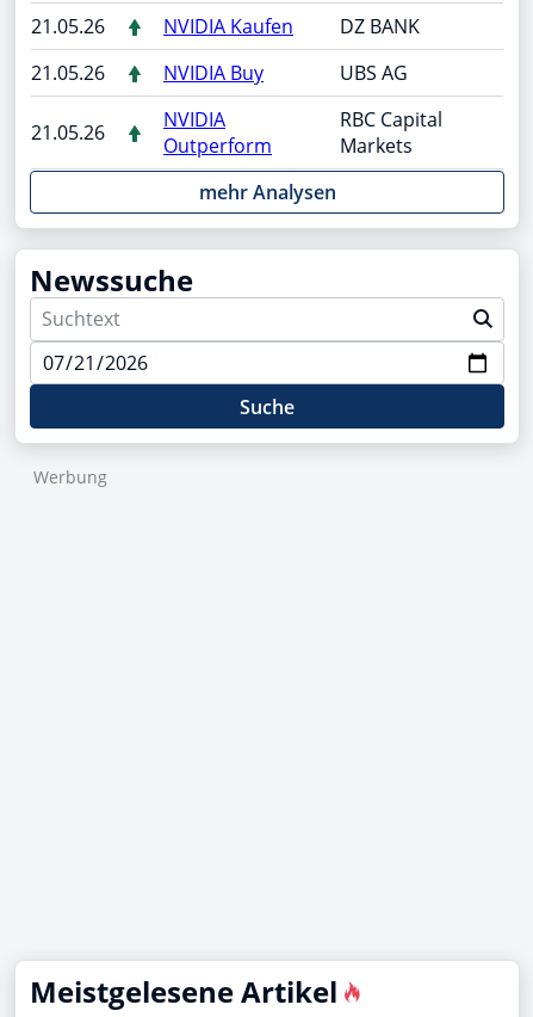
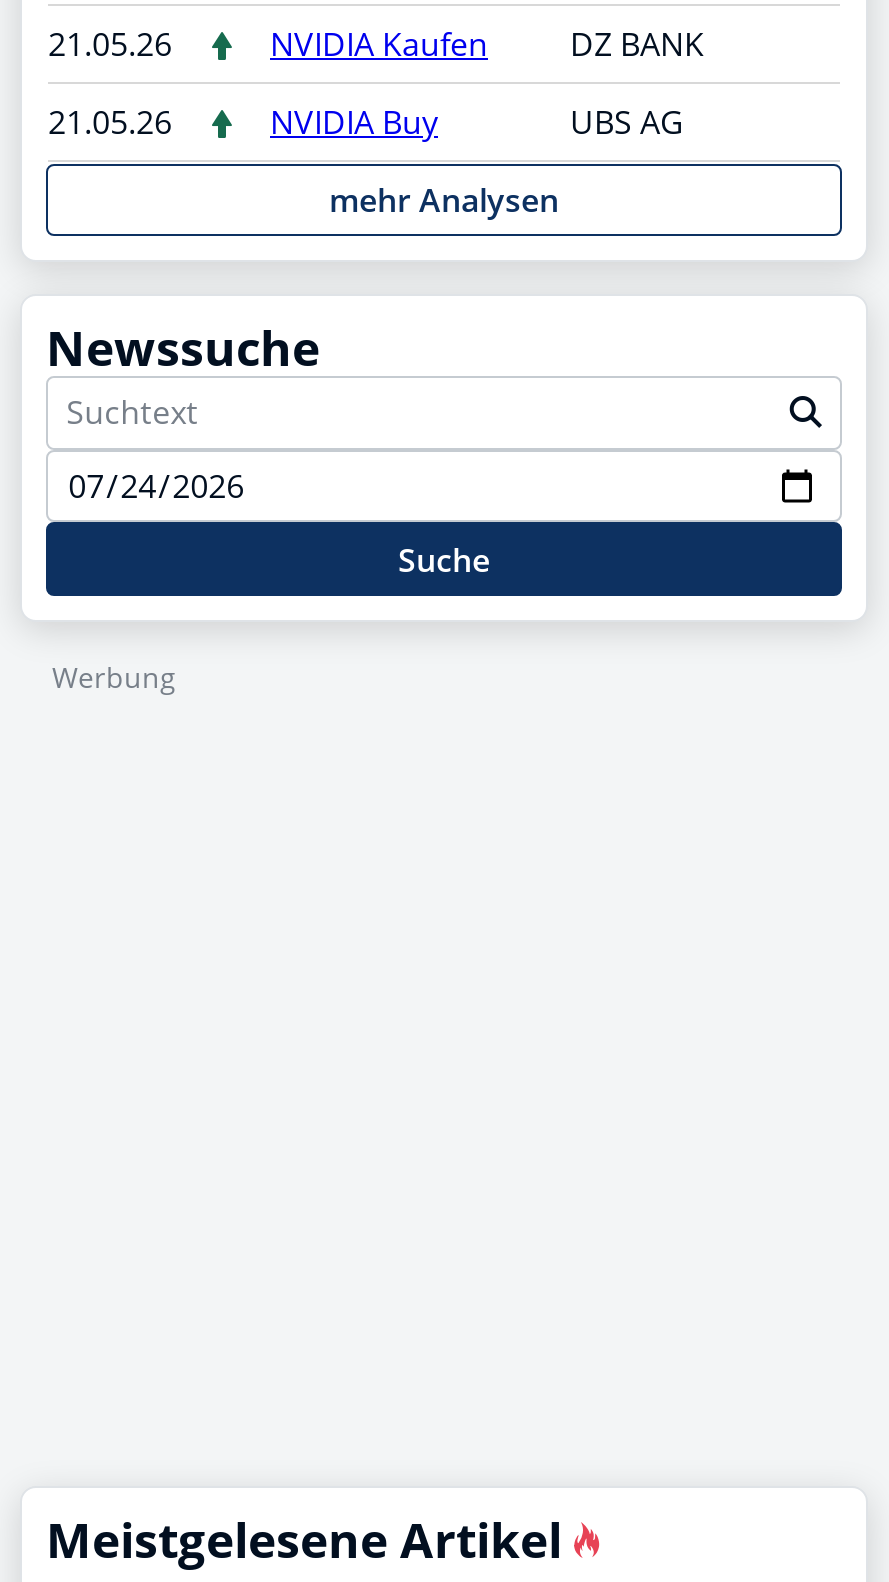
[31,106,272,158] 21.05.26 | NVIDIA | Outperform -> none
[340,106,442,158] RBC Capital | Markets -> none

